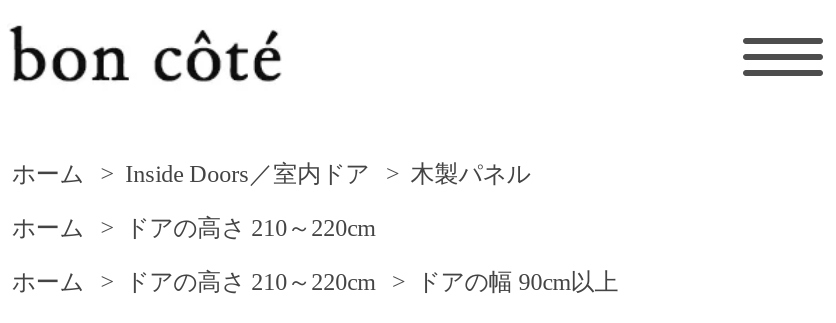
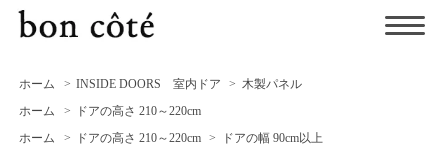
[12,160,531,188] ホーム > Inside Doors／室内ドア > 木製パネル -> [19,77,302,91] ホーム > INSIDE DOORS 室内ドア > 木製パネル

